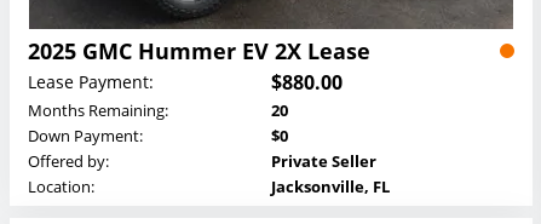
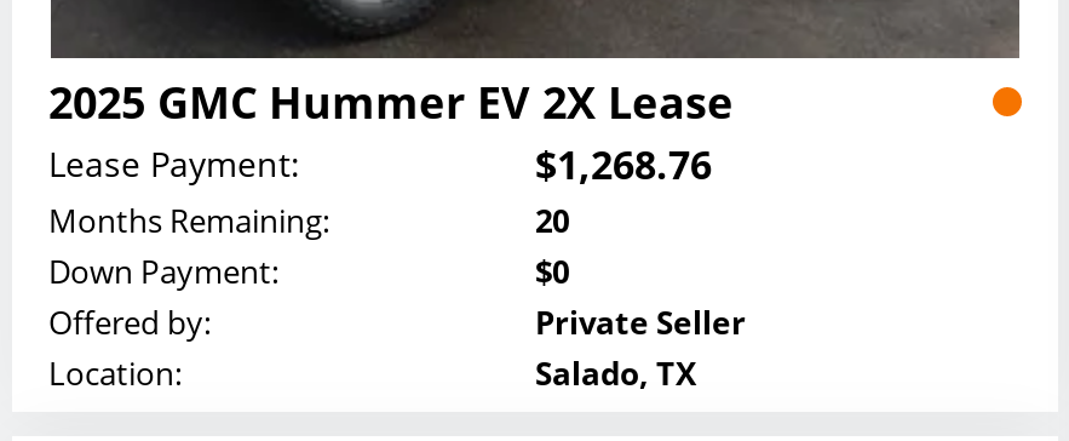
[271,69,343,95] $880.00 -> [535,137,712,190] $1,268.76
[271,175,390,197] Jacksonville, FL -> [535,350,697,394] Salado, TX

